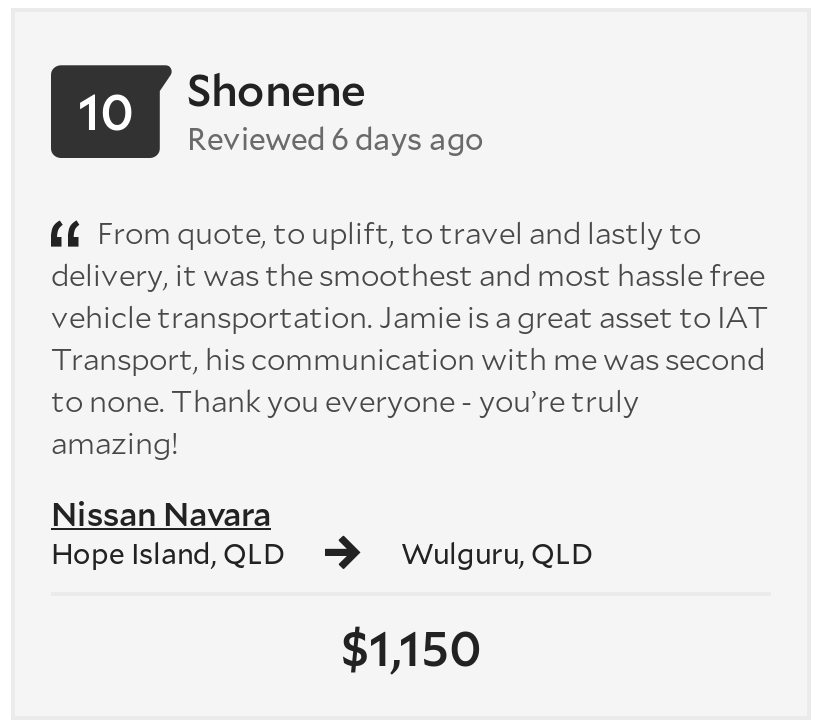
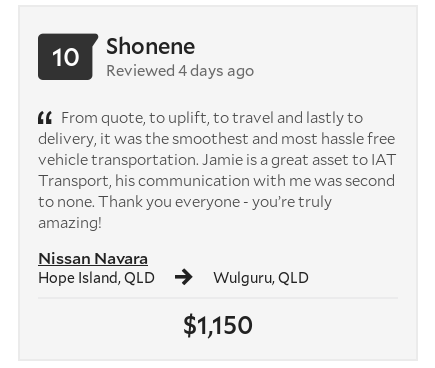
[187,118,483,158] Reviewed 6 days ago -> [106,60,254,80] Reviewed 4 days ago

